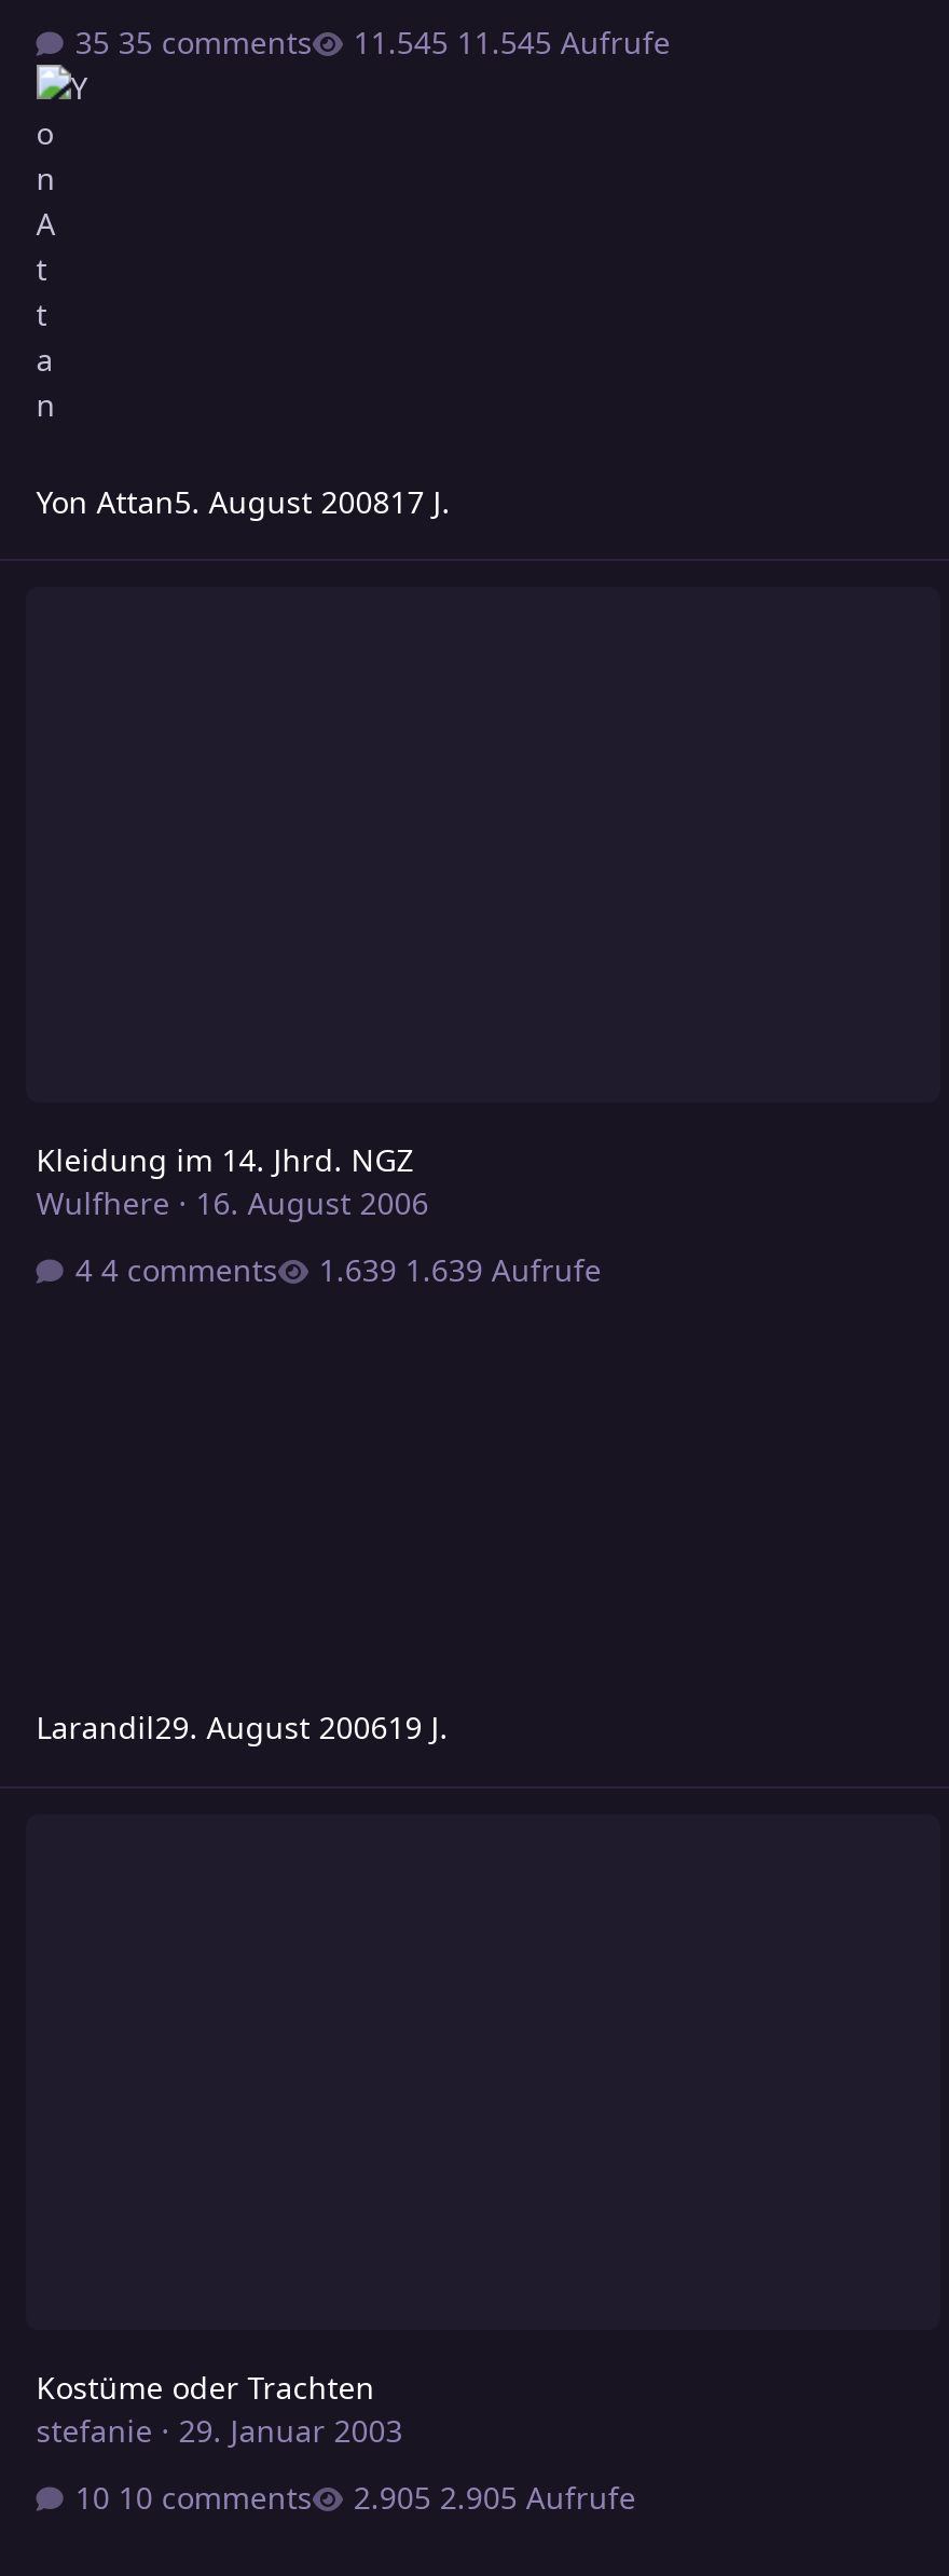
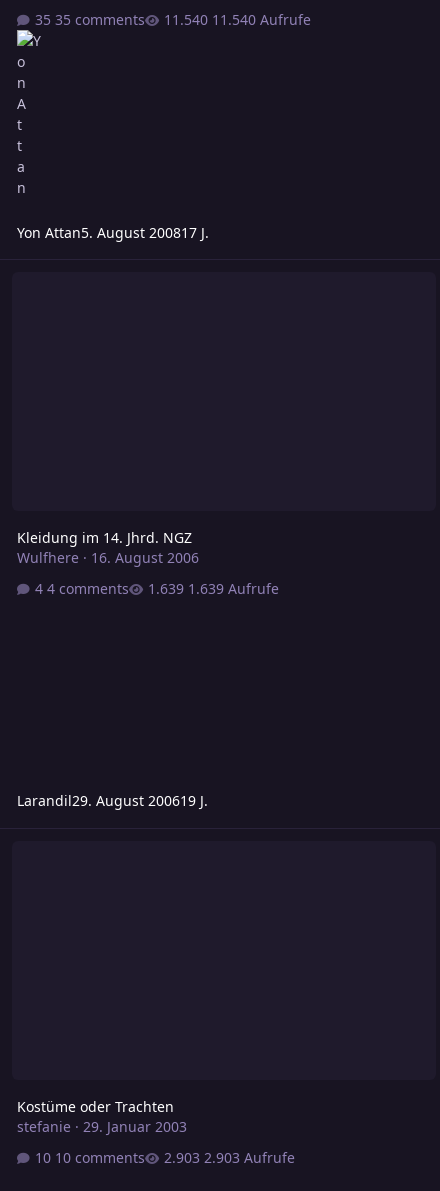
[457,20,671,61] 11.545 Aufrufe -> [212,9,311,28] 11.540 Aufrufe
[440,2477,636,2518] 2.905 Aufrufe -> [204,1148,295,1167] 2.903 Aufrufe

